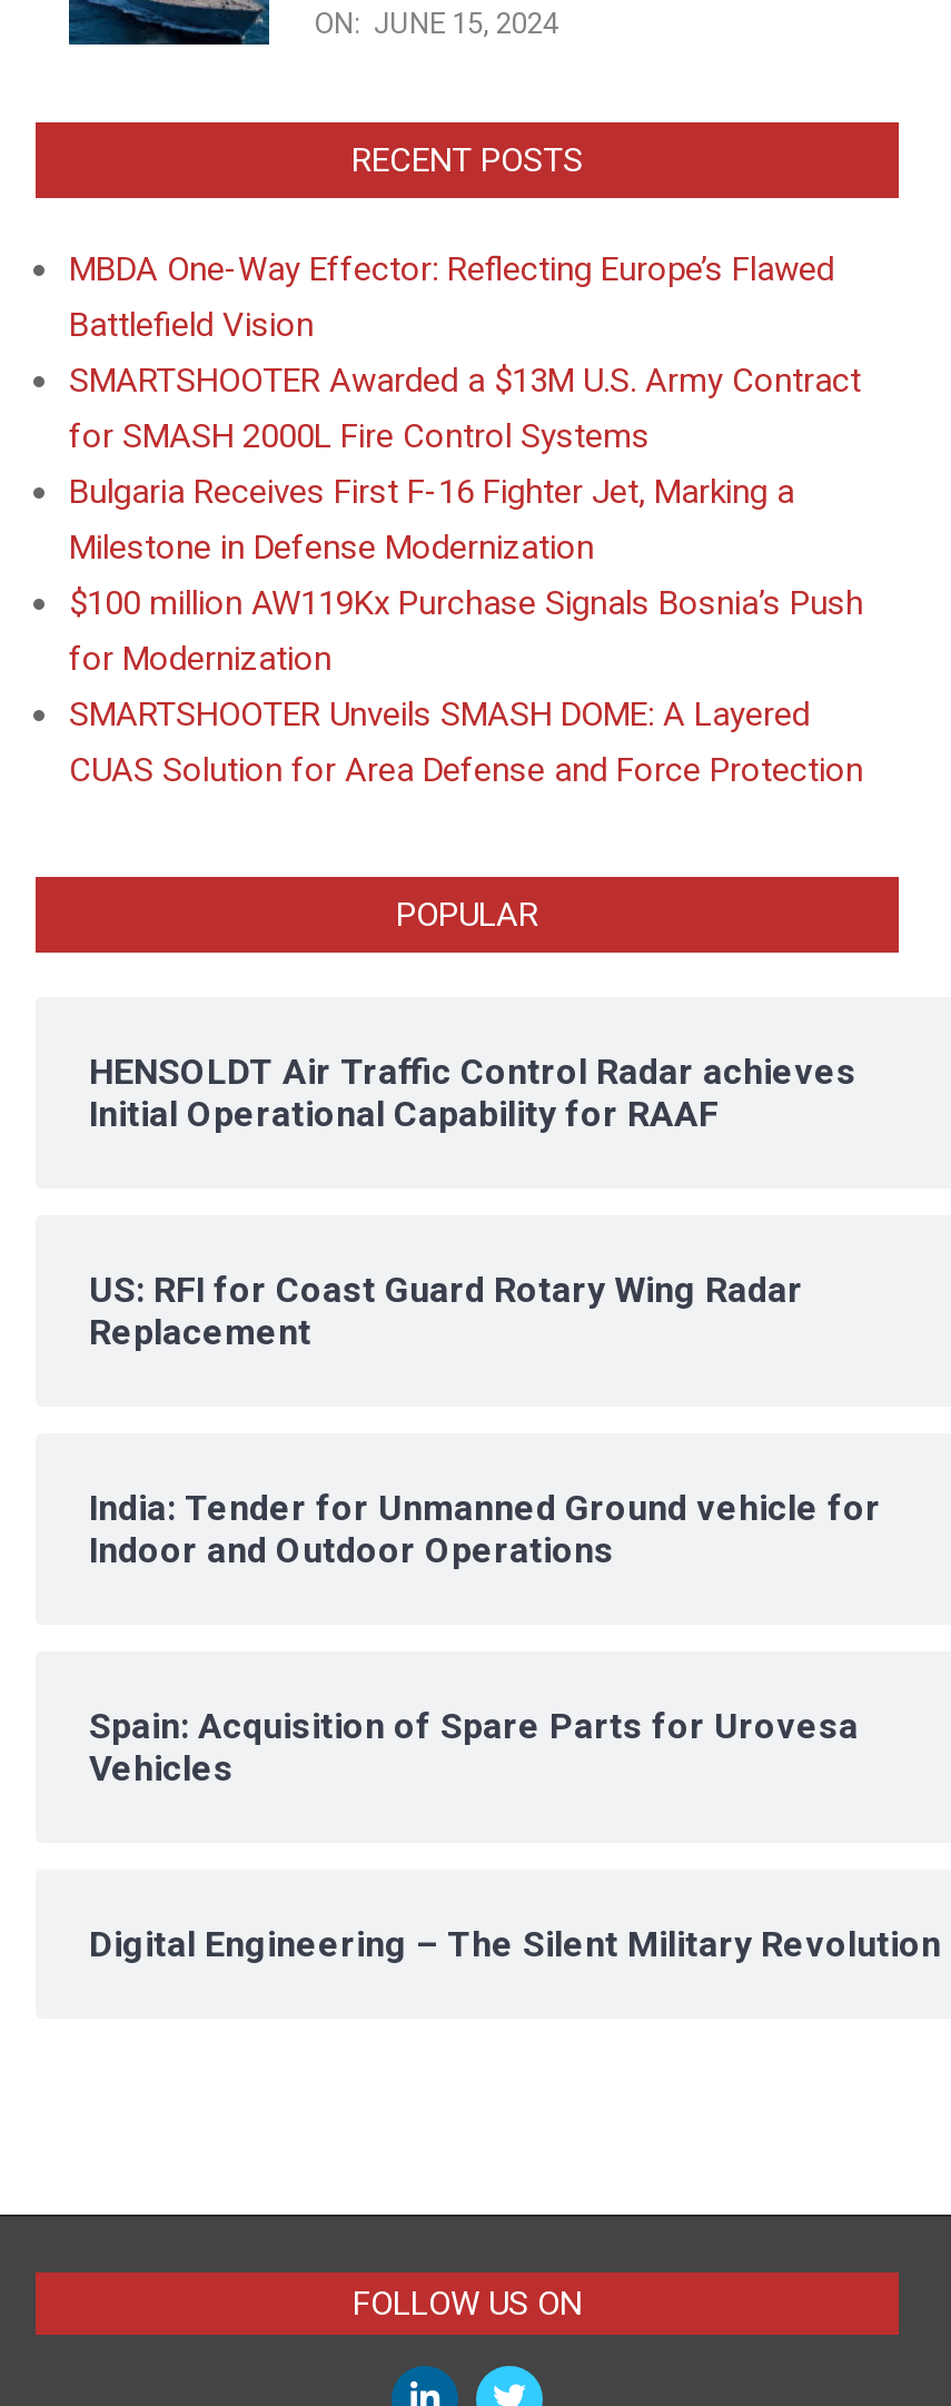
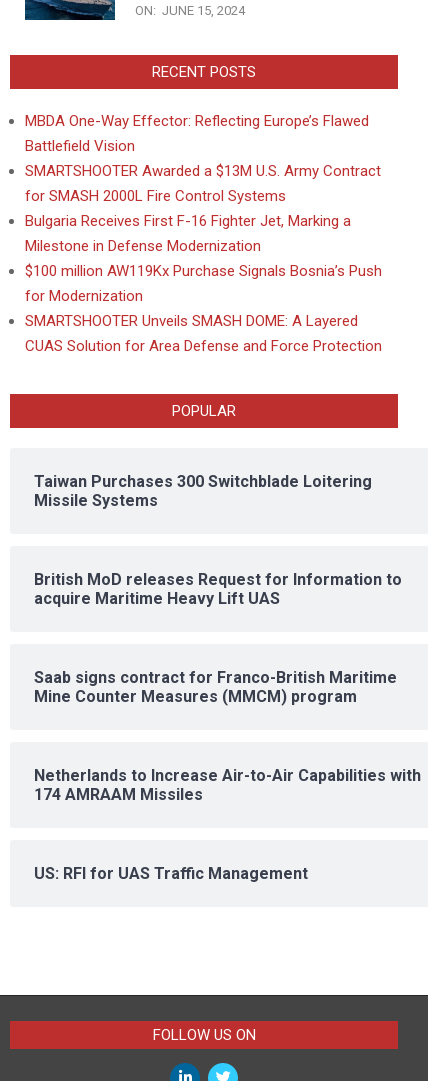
[89,1050,856,1135] HENSOLDT Air Traffic Control Radar achieves | Initial Operational Capability for RAAF -> [34,472,372,510] Taiwan Purchases 300 Switchblade Loitering | Missile Systems
[89,1268,803,1353] US: RFI for Coast Guard Rotary Wing Radar | Replacement -> [34,570,402,608] British MoD releases Request for Information to | acquire Maritime Heavy Lift UAS
[89,1487,881,1571] India: Tender for Unmanned Ground vehicle for | Indoor and Outdoor Operations -> [34,668,397,706] Saab signs contract for Franco-British Maritime | Mine Counter Measures (MMCM) program
[89,1705,859,1789] Spain: Acquisition of Spare Parts for Urovesa | Vehicles -> [34,766,421,804] Netherlands to Increase Air-to-Air Capabilities with | 174 AMRAAM Missiles
[89,1923,941,1965] Digital Engineering – The Silent Military Revolution -> [34,864,308,883] US: RFI for UAS Traffic Management

